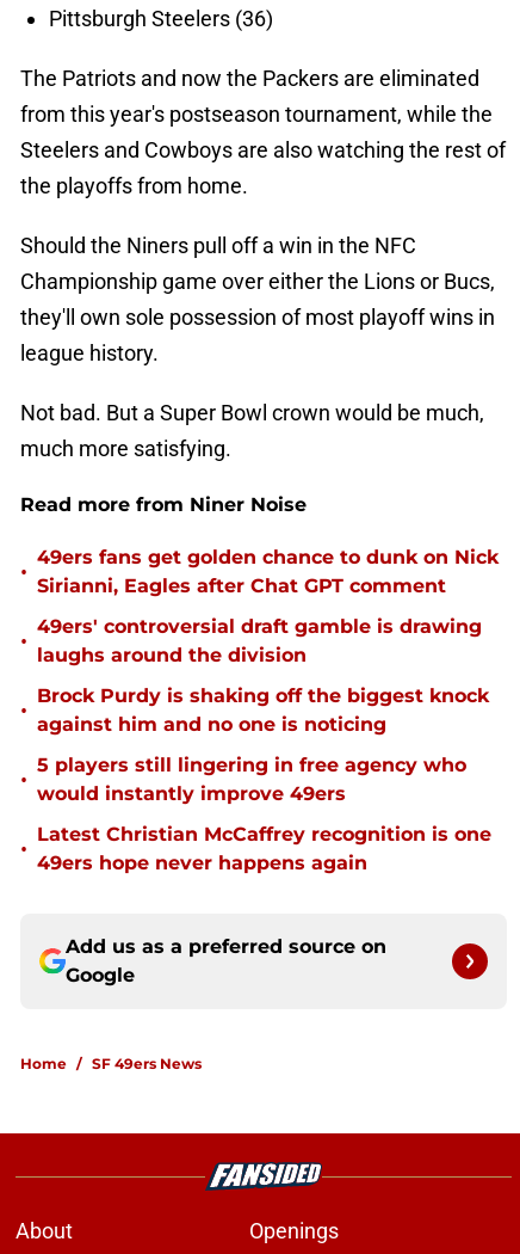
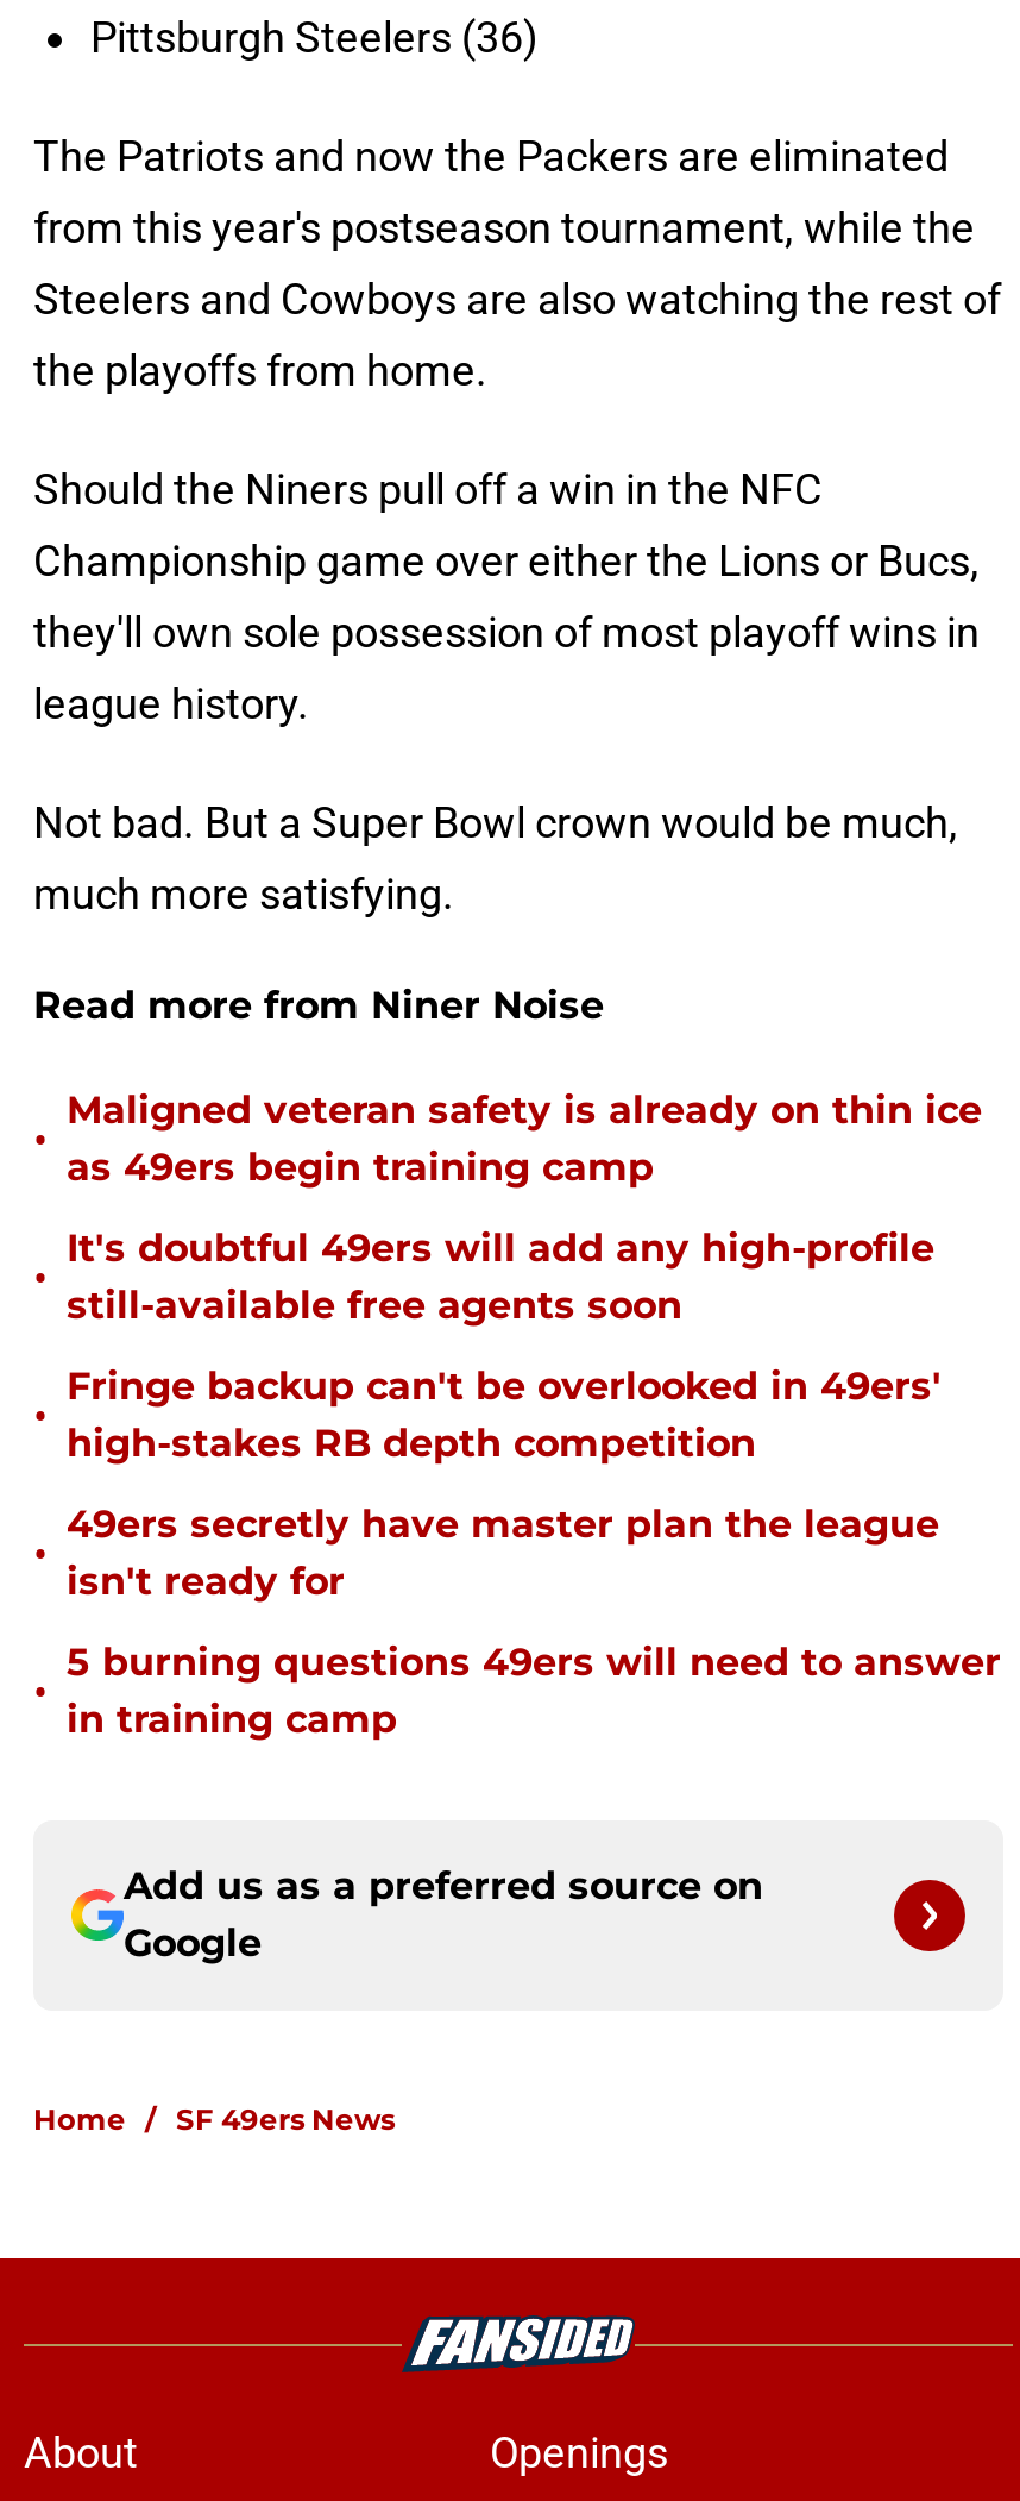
[37,546,499,597] 49ers fans get golden chance to dunk on Nick | Sirianni, Eagles after Chat GPT comment -> [67,1087,982,1190] Maligned veteran safety is already on thin ice | as 49ers begin training camp
[37,615,482,666] 49ers' controversial draft gamble is drawing | laughs around the division -> [67,1226,934,1328] It's doubtful 49ers will add any high-profile | still-available free agents soon
[37,684,489,736] Brock Purdy is shaking off the biggest knock | against him and no one is noticing -> [67,1364,942,1466] Fringe backup can't be overlooked in 49ers' | high-stakes RB depth competition
[37,754,466,805] 5 players still lingering in free agency who | would instantly improve 49ers -> [67,1502,939,1604] 49ers secretly have master plan the league | isn't ready for
[37,823,491,874] Latest Christian McCaffrey recognition is one | 49ers hope never happens again -> [67,1640,1001,1742] 5 burning questions 49ers will need to answer | in training camp

